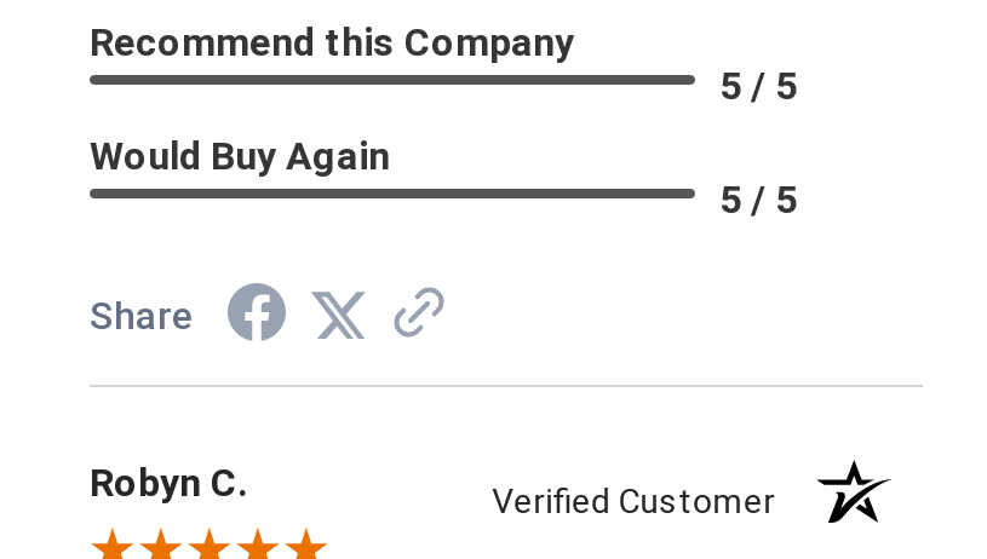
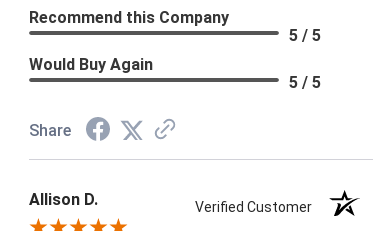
[90,460,247,506] Robyn C. -> [29,190,98,209] Allison D.

